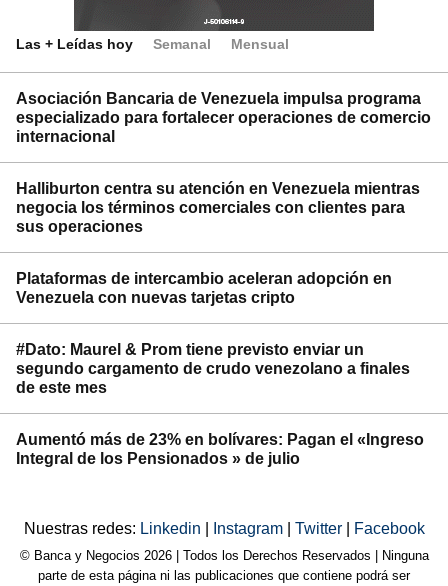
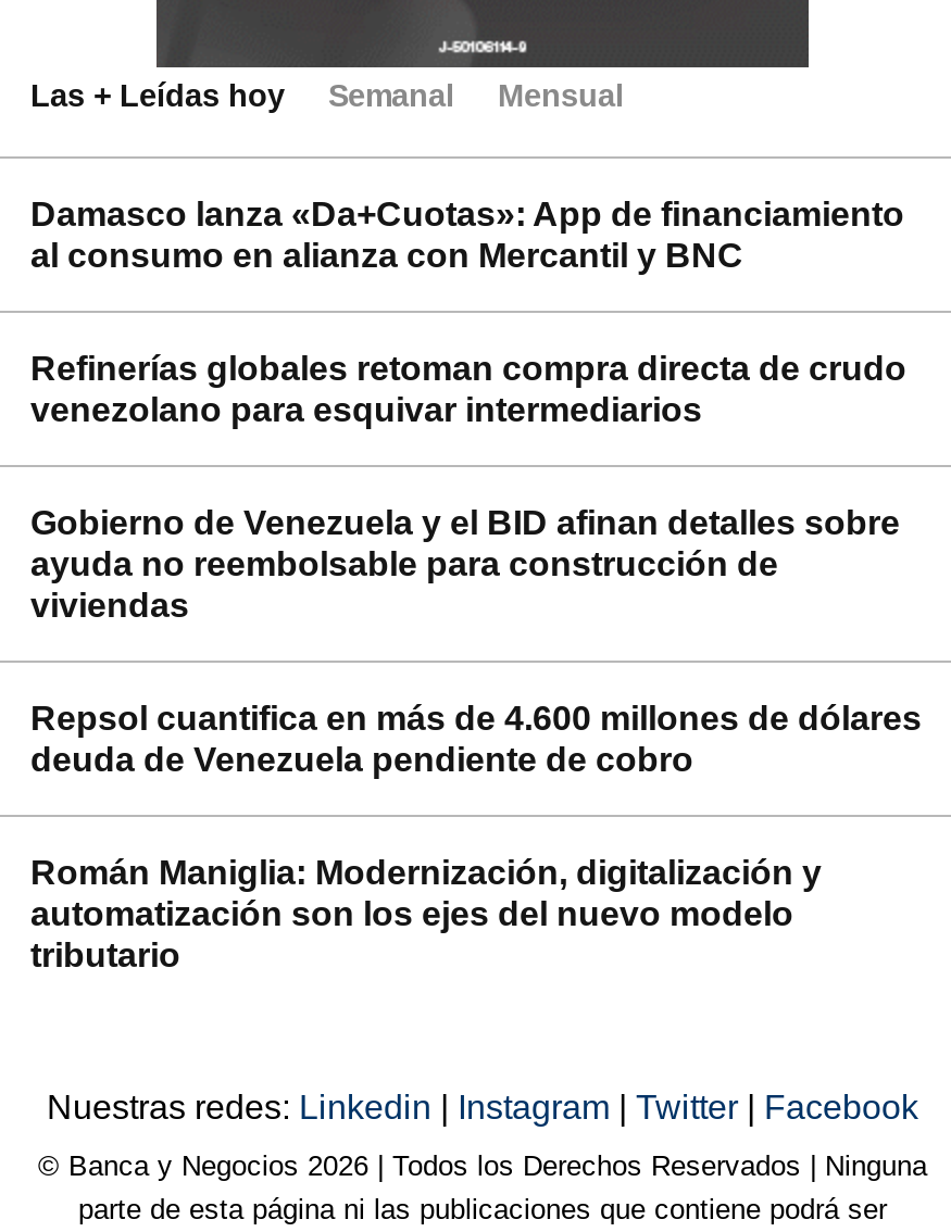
[16,90,431,145] Asociación Bancaria de Venezuela impulsa programa | especializado para fortalecer operaciones de comercio | internacional -> [30,196,904,274] Damasco lanza «Da+Cuotas»: App de financiamiento | al consumo en alianza con Mercantil y BNC
[16,180,420,235] Halliburton centra su atención en Venezuela mientras | negocia los términos comerciales con clientes para | sus operaciones -> [30,350,906,428] Refinerías globales retoman compra directa de crudo | venezolano para esquivar intermediarios
[16,270,392,306] Plataformas de intercambio aceleran adopción en | Venezuela con nuevas tarjetas cripto -> [30,504,900,624] Gobierno de Venezuela y el BID afinan detalles sobre | ayuda no reembolsable para construcción de | viviendas
[16,341,410,396] #Dato: Maurel & Prom tiene previsto enviar un | segundo cargamento de crudo venezolano a finales | de este mes -> [30,700,922,778] Repsol cuantifica en más de 4.600 millones de dólares | deuda de Venezuela pendiente de cobro
[16,431,424,467] Aumentó más de 23% en bolívares: Pagan el «Ingreso | Integral de los Pensionados » de julio -> [30,854,822,973] Román Maniglia: Modernización, digitalización y | automatización son los ejes del nuevo modelo | tributario

